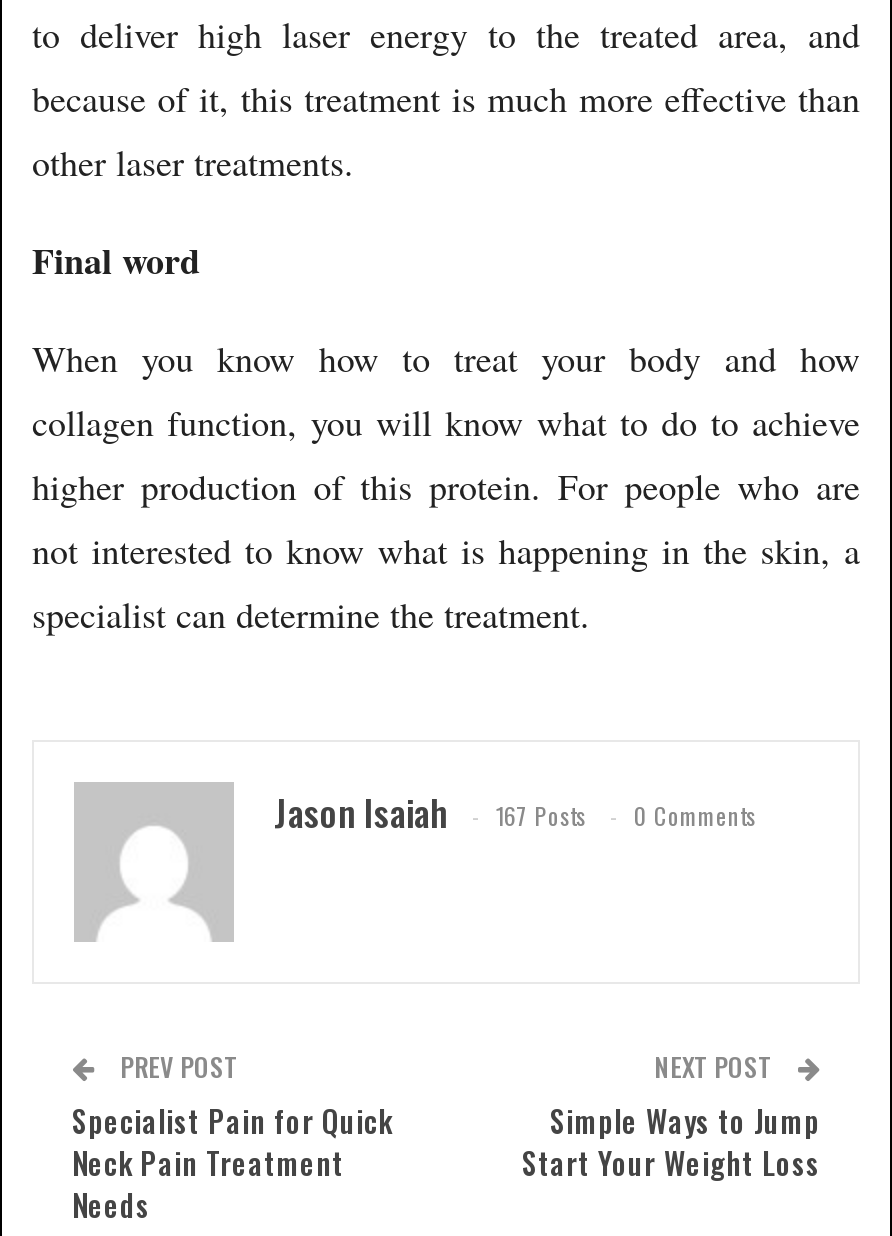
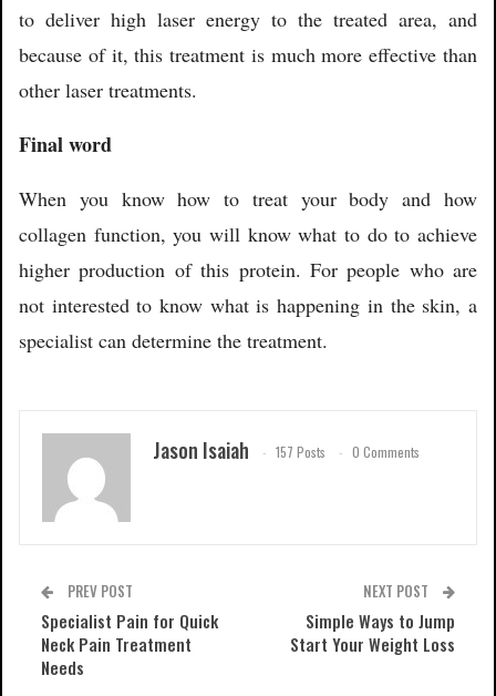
[274,785,756,837] Jason Isaiah 167 Posts 0 Comments -> [153,435,420,464] Jason Isaiah 157 Posts 0 Comments

